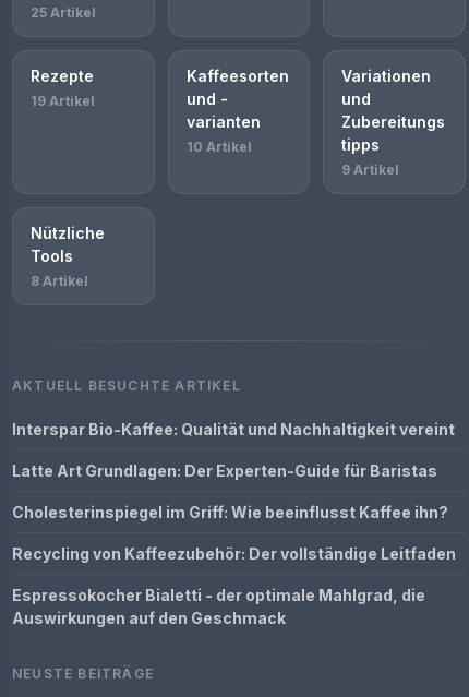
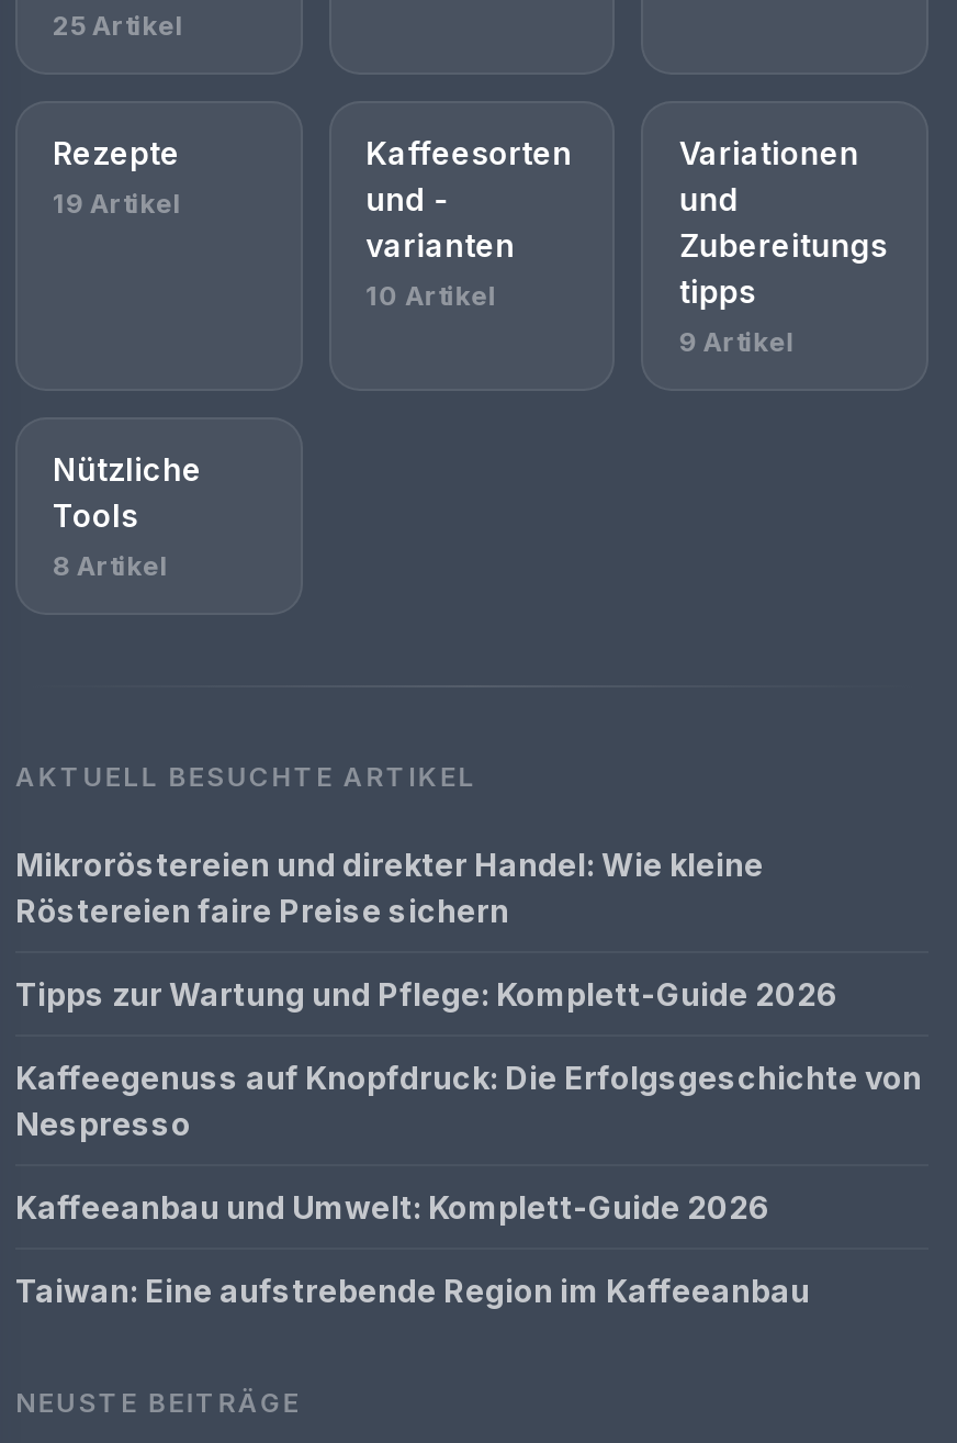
[12,420,455,438] Interspar Bio-Kaffee: Qualität und Nachhaltigkeit vereint -> [15,846,764,929] Mikroröstereien und direkter Handel: Wie kleine | Röstereien faire Preise sichern
[12,461,437,480] Latte Art Grundlagen: Der Experten-Guide für Baristas -> [15,975,838,1013] Tipps zur Wartung und Pflege: Komplett-Guide 2026
[12,503,448,521] Cholesterinspiegel im Griff: Wie beeinflusst Kaffee ihn? -> [15,1059,922,1142] Kaffeegenuss auf Knopfdruck: Die Erfolgsgeschichte von | Nespresso
[12,544,456,563] Recycling von Kaffeezubehör: Der vollständige Leitfaden -> [15,1188,770,1226] Kaffeeanbau und Umwelt: Komplett-Guide 2026
[12,586,425,627] Espressokocher Bialetti - der optimale Mahlgrad, die | Auswirkungen auf den Geschmack -> [15,1272,810,1309] Taiwan: Eine aufstrebende Region im Kaffeeanbau

